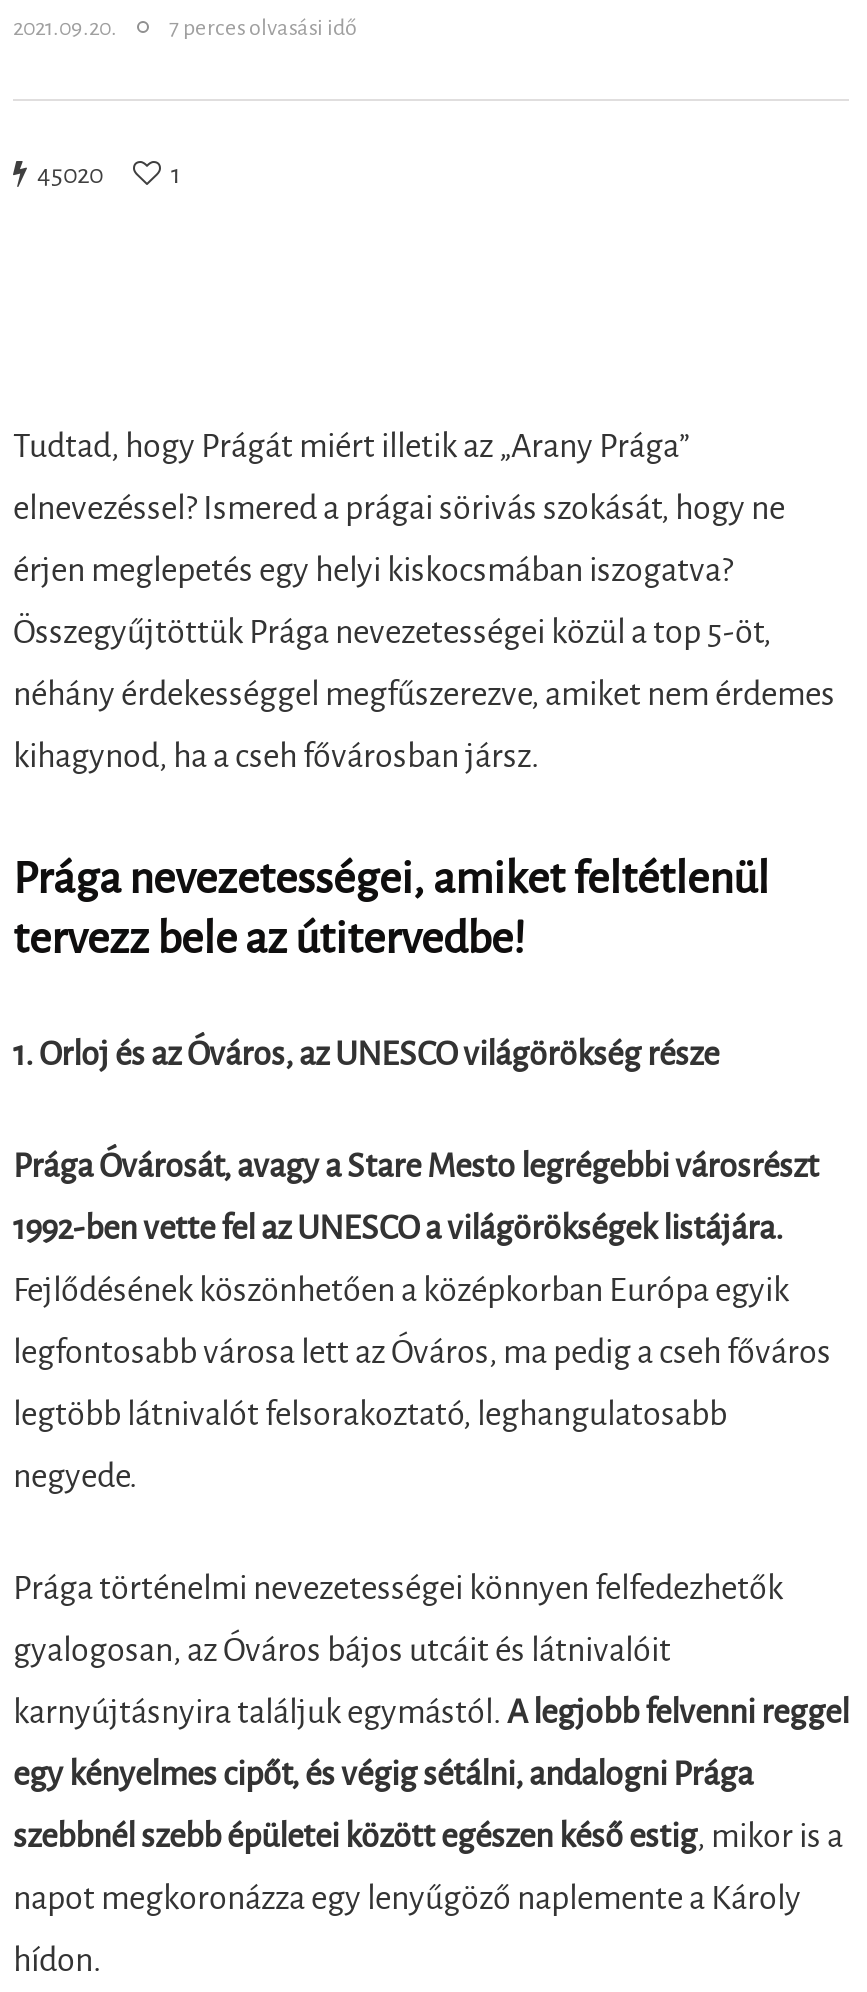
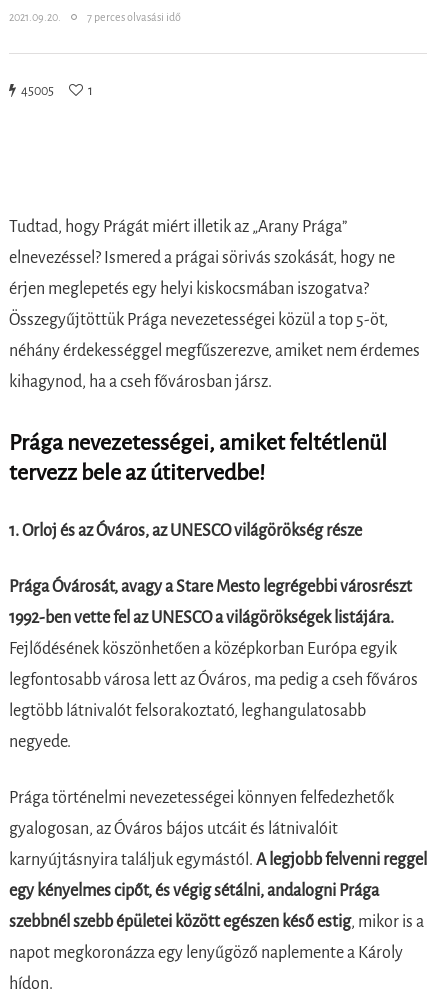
[37,160,103,188] 45020 -> [21,84,54,98] 45005

